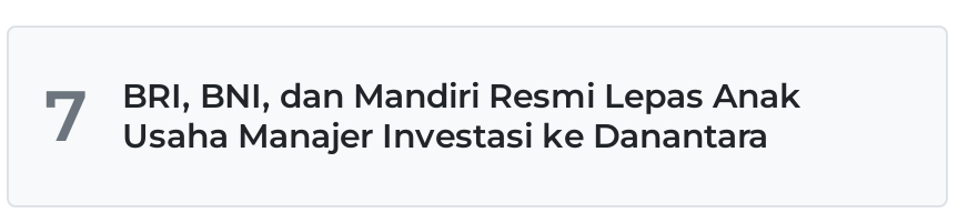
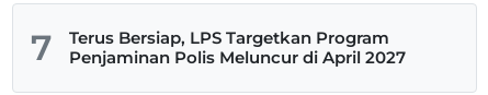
[122,74,801,156] BRI, BNI, dan Mandiri Resmi Lepas Anak | Usaha Manajer Investasi ke Danantara -> [69,27,406,68] Terus Bersiap, LPS Targetkan Program | Penjaminan Polis Meluncur di April 2027

